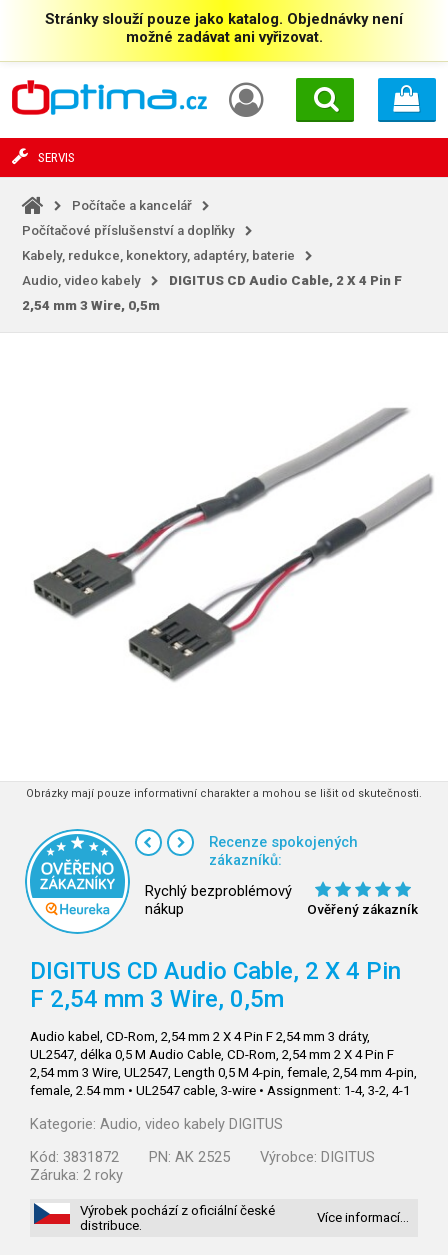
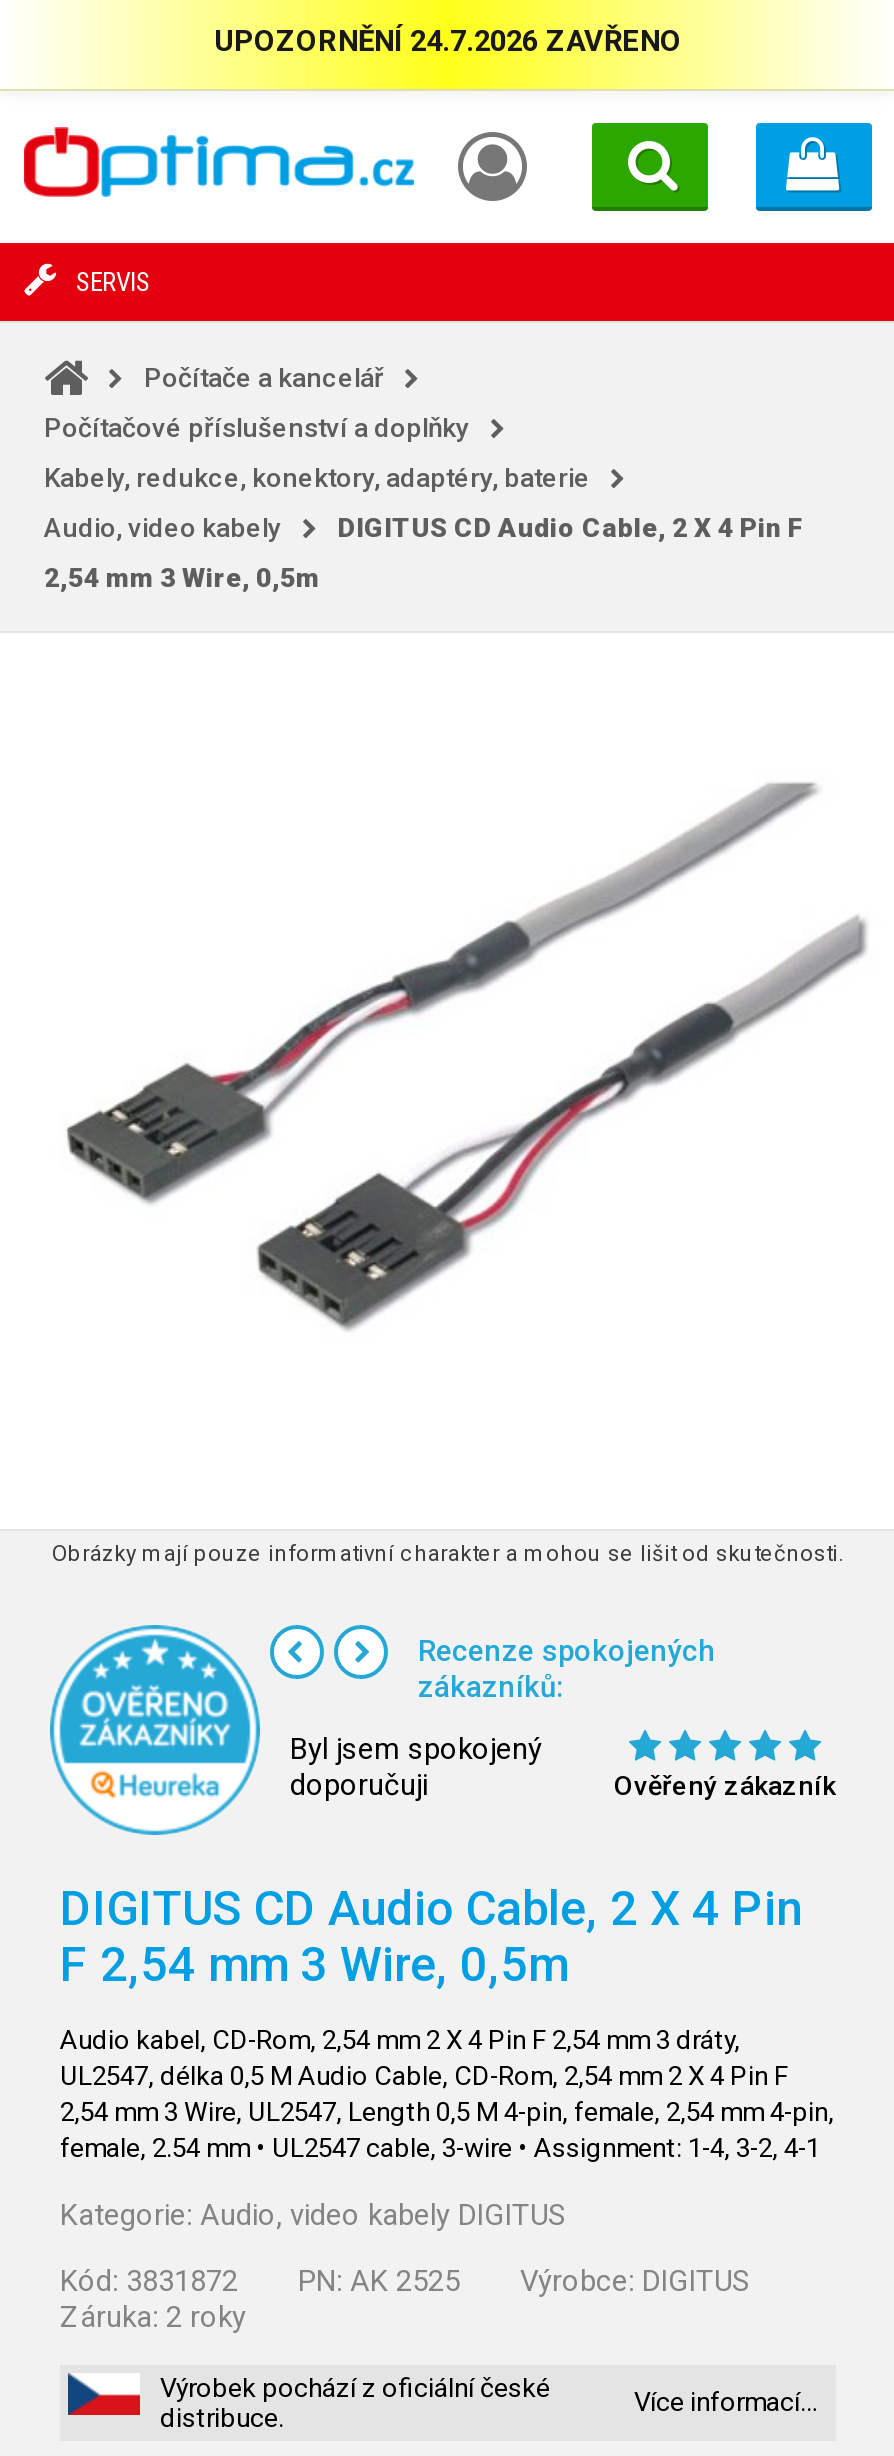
[45,10,403,46] Stránky slouží pouze jako katalog. Objednávky není | možné zadávat ani vyřizovat. -> [214,23,682,59] UPOZORNĚNÍ 24.7.2026 ZAVŘENO
[145,882,292,918] Rychlý bezproblémový | nákup -> [290,1731,542,1803] Byl jsem spokojený | doporučuji

